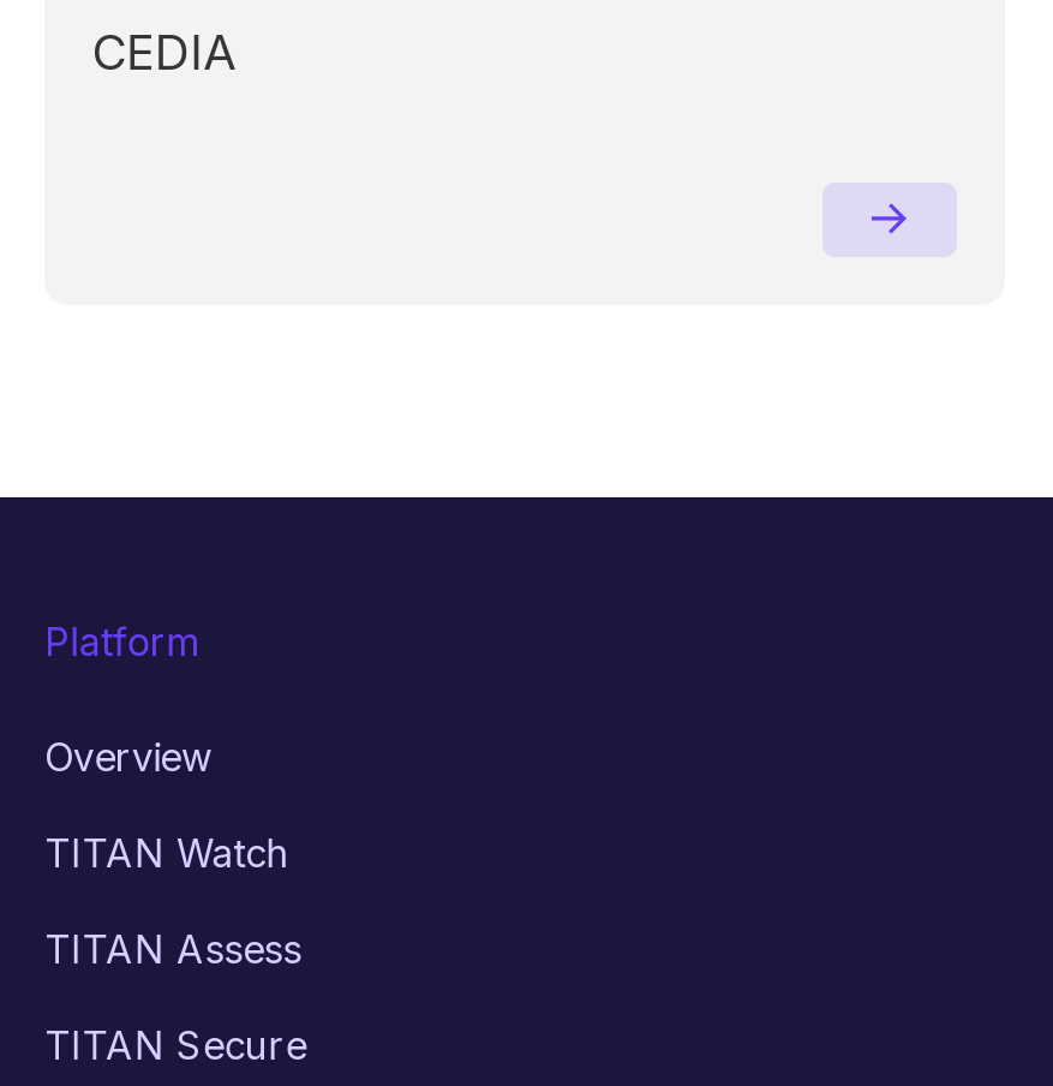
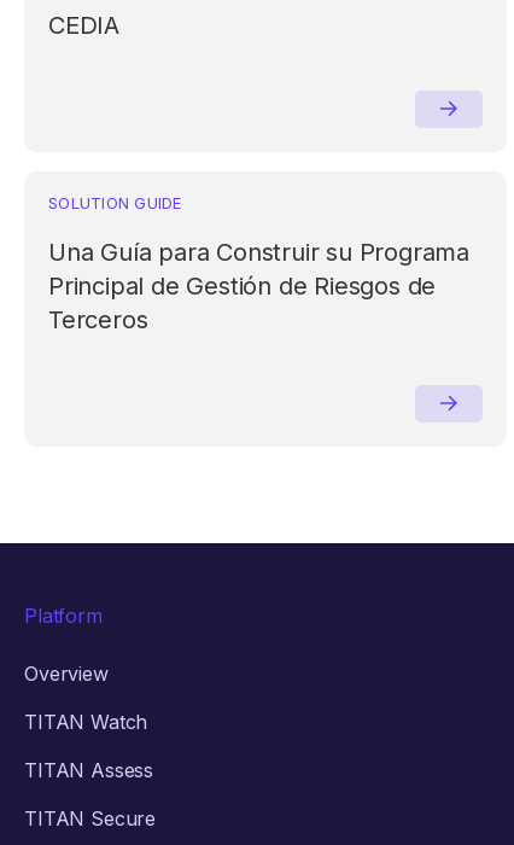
none -> [48,193,469,334] SOLUTION GUIDE | Una Guía para Construir su Programa | Principal de Gestión de Riesgos de | Terceros

